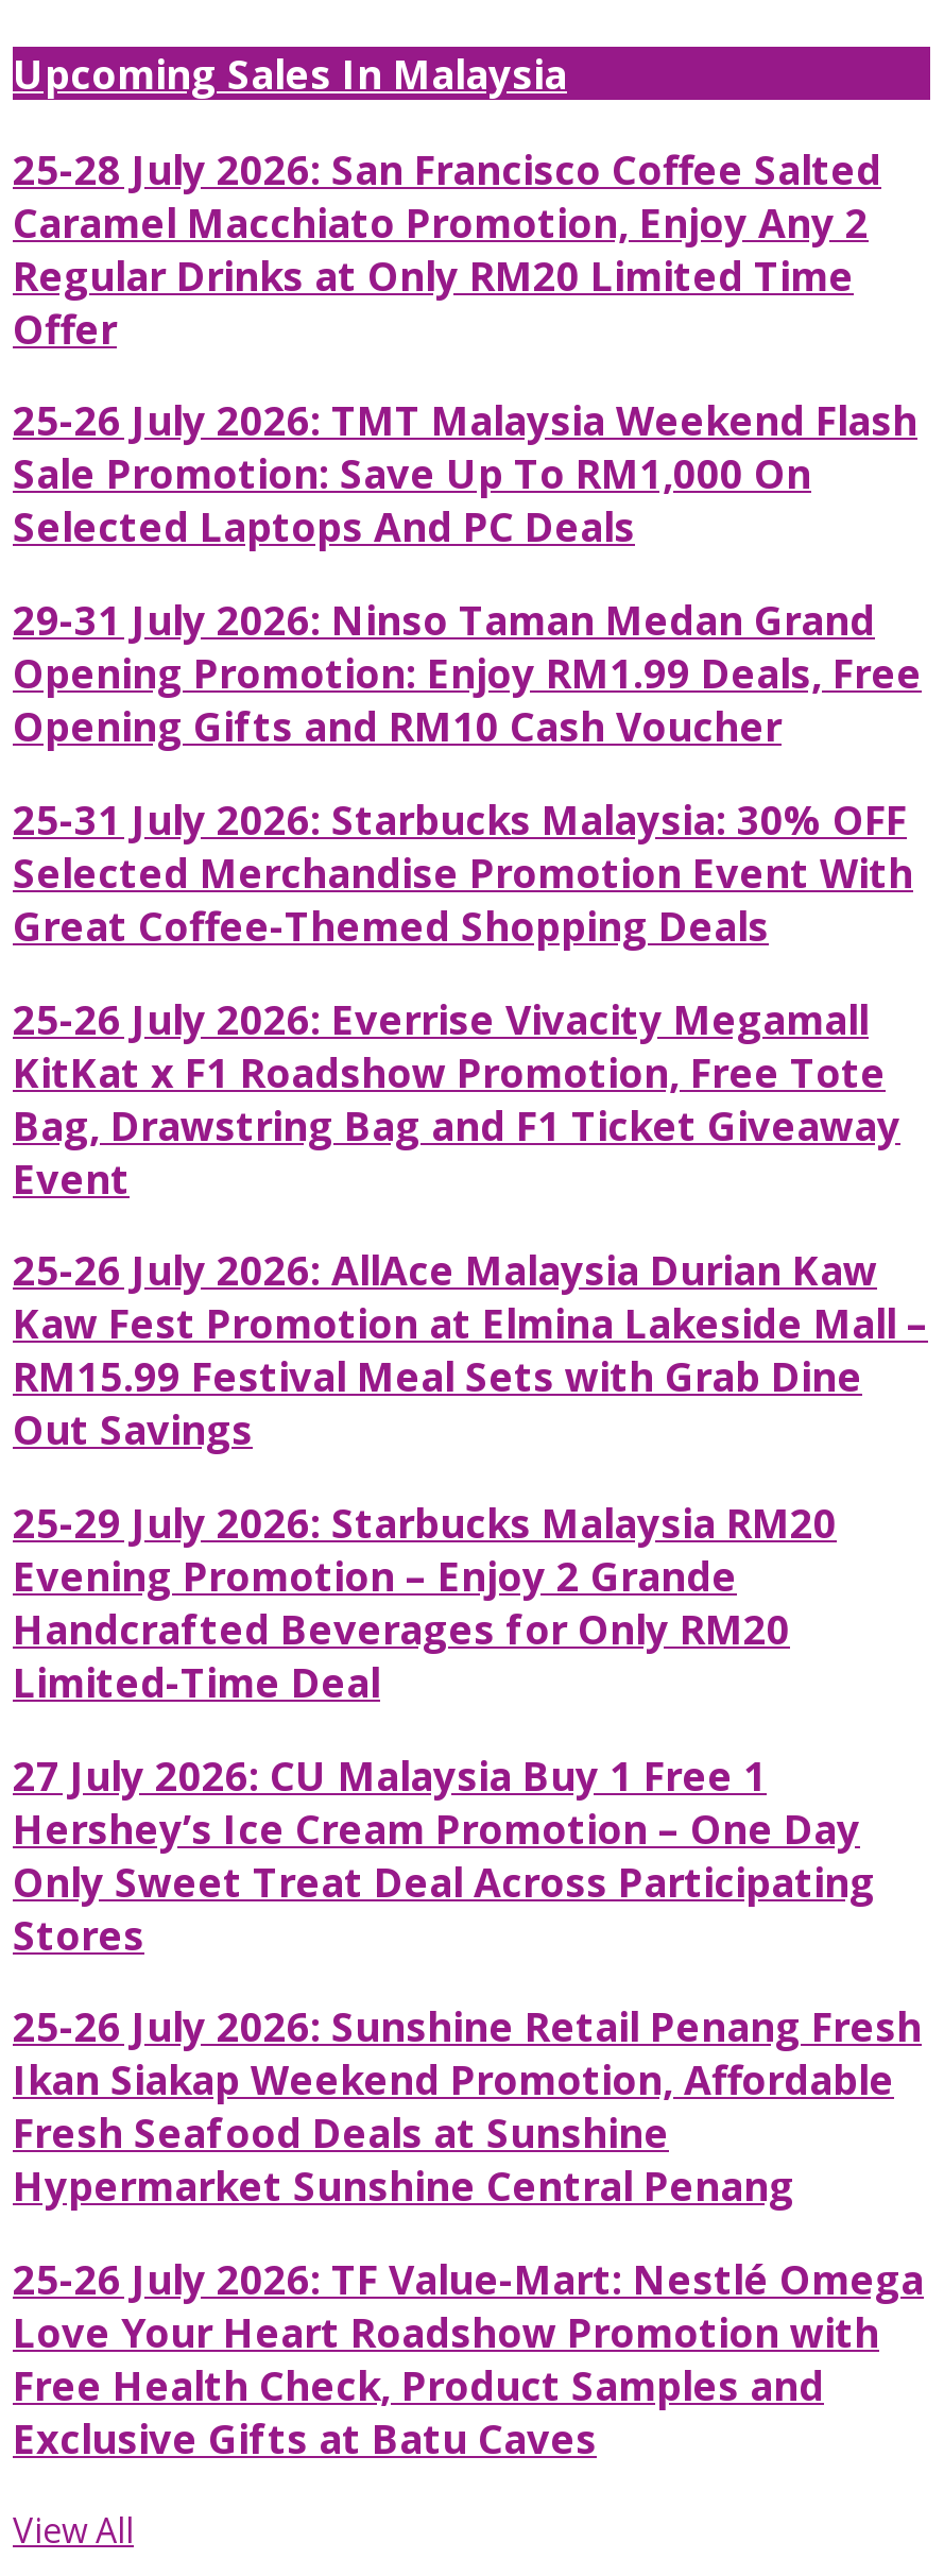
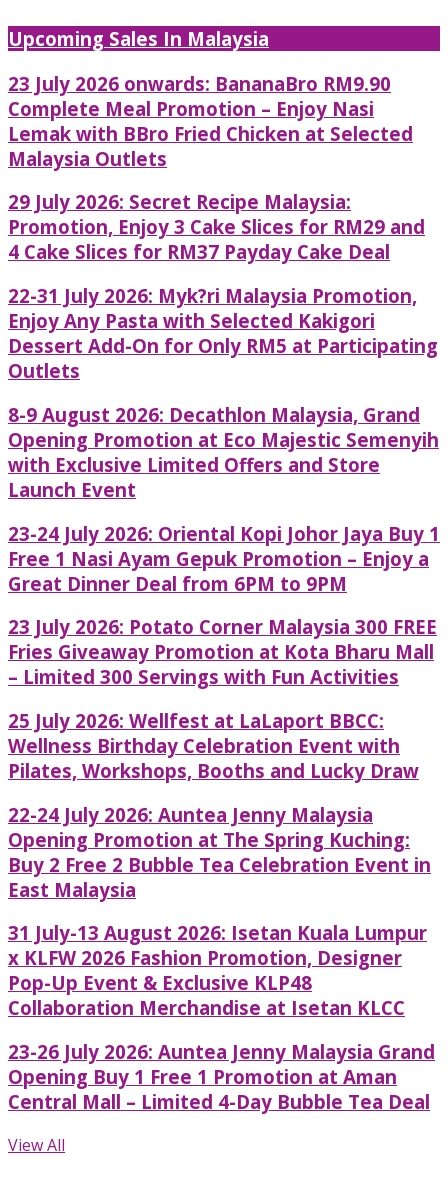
[13,142,881,354] 25-28 July 2026: San Francisco Coffee Salted | Caramel Macchiato Promotion, Enjoy Any 2 | Regular Drinks at Only RM20 Limited Time | Offer -> [8,71,413,171] 23 July 2026 onwards: BananaBro RM9.90 | Complete Meal Promotion – Enjoy Nasi | Lemak with BBro Fried Chicken at Selected | Malaysia Outlets
[13,394,917,553] 25-26 July 2026: TMT Malaysia Weekend Flash | Sale Promotion: Save Up To RM1,000 On | Selected Laptops And PC Deals -> [8,189,425,264] 29 July 2026: Secret Recipe Malaysia: | Promotion, Enjoy 3 Cake Slices for RM29 and | 4 Cake Slices for RM37 Payday Cake Deal
[13,593,922,752] 29-31 July 2026: Ninso Taman Medan Grand | Opening Promotion: Enjoy RM1.99 Deals, Free | Opening Gifts and RM10 Cash Voucher -> [8,283,438,383] 22-31 July 2026: Myk?ri Malaysia Promotion, | Enjoy Any Pasta with Selected Kakigori | Dessert Add-On for Only RM5 at Participating | Outlets
[13,792,913,951] 25-31 July 2026: Starbucks Malaysia: 30% OFF | Selected Merchandise Promotion Event With | Great Coffee-Themed Shopping Deals -> [8,402,439,502] 8-9 August 2026: Decathlon Malaysia, Grand | Opening Promotion at Eco Majestic Semenyih | with Exclusive Limited Offers and Store | Launch Event
[13,991,900,1204] 25-26 July 2026: Everrise Vivacity Megamall | KitKat x F1 Roadshow Promotion, Free Tote | Bag, Drawstring Bag and F1 Ticket Giveaway | Event -> [8,521,440,596] 23-24 July 2026: Oriental Kopi Johor Jaya Buy 1 | Free 1 Nasi Ayam Gepuk Promotion – Enjoy a | Great Dinner Deal from 6PM to 9PM
[13,1243,928,1456] 25-26 July 2026: AllAce Malaysia Durian Kaw | Kaw Fest Promotion at Elmina Lakeside Mall – | RM15.99 Festival Meal Sets with Grab Dine | Out Savings -> [8,614,437,689] 23 July 2026: Potato Corner Malaysia 300 FREE | Fries Giveaway Promotion at Kota Bharu Mall | – Limited 300 Servings with Fun Activities
[13,1496,837,1708] 25-29 July 2026: Starbucks Malaysia RM20 | Evening Promotion – Enjoy 2 Grande | Handcrafted Beverages for Only RM20 | Limited-Time Deal -> [8,708,419,783] 25 July 2026: Wellfest at LaLaport BBCC: | Wellness Birthday Celebration Event with | Pilates, Workshops, Booths and Lucky Draw
[13,1748,875,1960] 27 July 2026: CU Malaysia Buy 1 Free 1 | Hershey’s Ice Cream Promotion – One Day | Only Sweet Treat Deal Across Participating | Stores -> [8,802,431,902] 22-24 July 2026: Auntea Jenny Malaysia | Opening Promotion at The Spring Kuching: | Buy 2 Free 2 Bubble Tea Celebration Event in | East Malaysia
[13,2000,922,2212] 25-26 July 2026: Sunshine Retail Penang Fresh | Ikan Siakap Weekend Promotion, Affordable | Fresh Seafood Deals at Sunshine | Hypermarket Sunshine Central Penang -> [8,920,427,1020] 31 July-13 August 2026: Isetan Kuala Lumpur | x KLFW 2026 Fashion Promotion, Designer | Pop-Up Event & Exclusive KLP48 | Collaboration Merchandise at Isetan KLCC
[13,2252,924,2465] 25-26 July 2026: TF Value-Mart: Nestlé Omega | Love Your Heart Roadshow Promotion with | Free Health Check, Product Samples and | Exclusive Gifts at Batu Caves -> [8,1039,435,1114] 23-26 July 2026: Auntea Jenny Malaysia Grand | Opening Buy 1 Free 1 Promotion at Aman | Central Mall – Limited 4-Day Bubble Tea Deal

